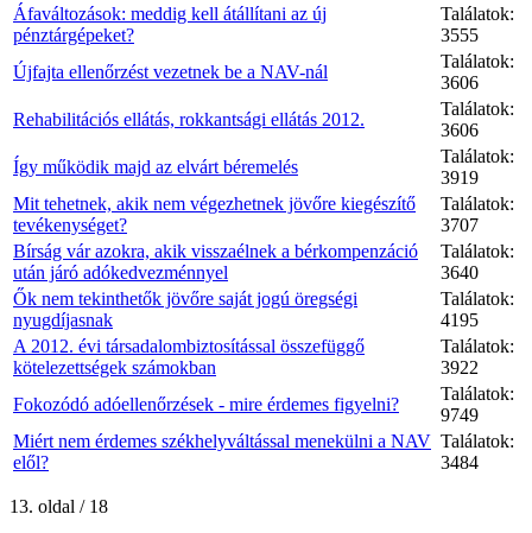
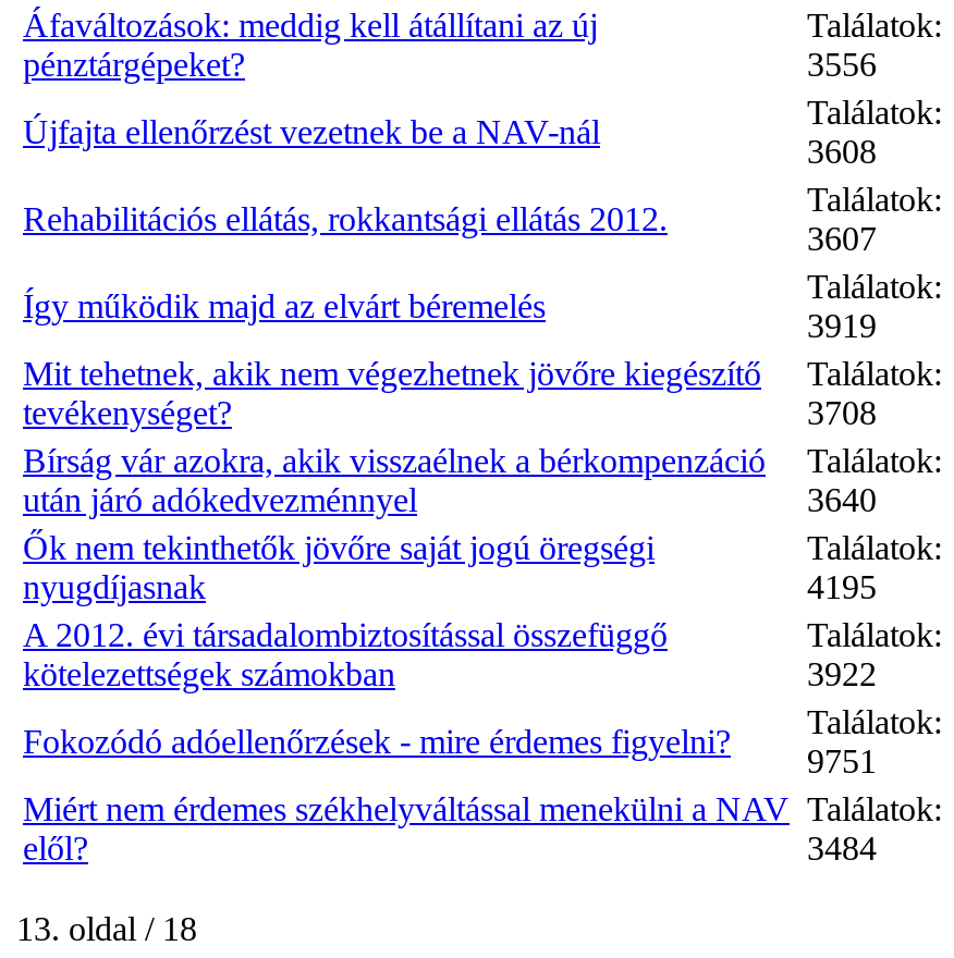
[441,26,479,46] 3555 -> [807,47,877,84] 3556
[441,73,479,93] 3606 -> [807,134,877,171] 3608
[441,120,479,141] 3606 -> [807,221,877,258] 3607
[441,215,479,236] 3707 -> [807,395,877,432] 3708
[441,405,479,426] 9749 -> [807,744,877,781] 9751

